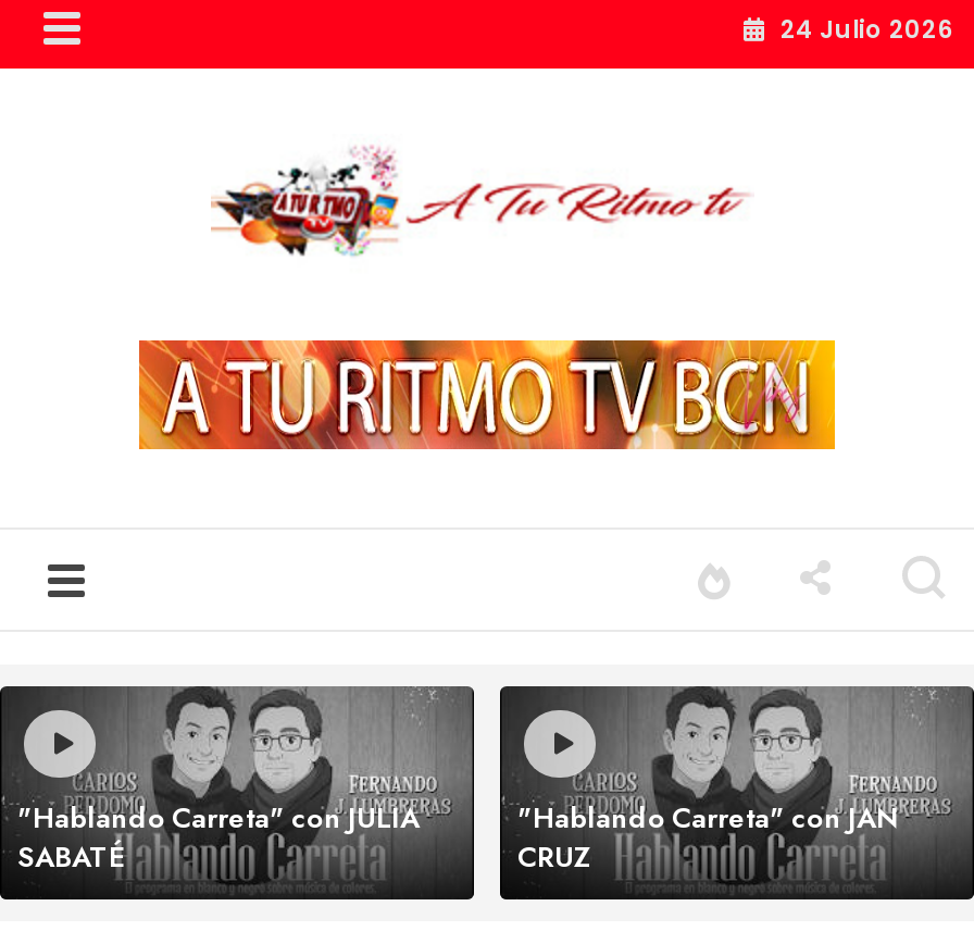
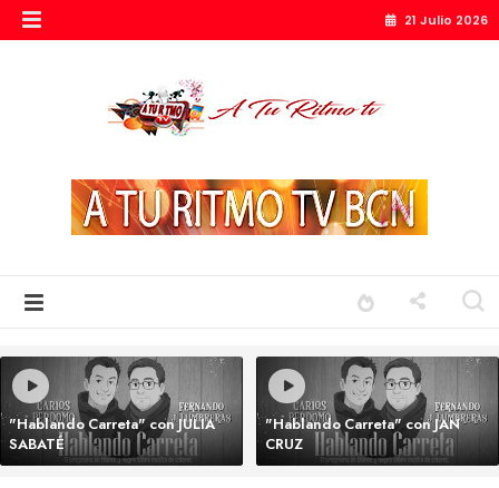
[781,12,952,47] 24 Julio 2026 -> [404,11,488,29] 21 Julio 2026

